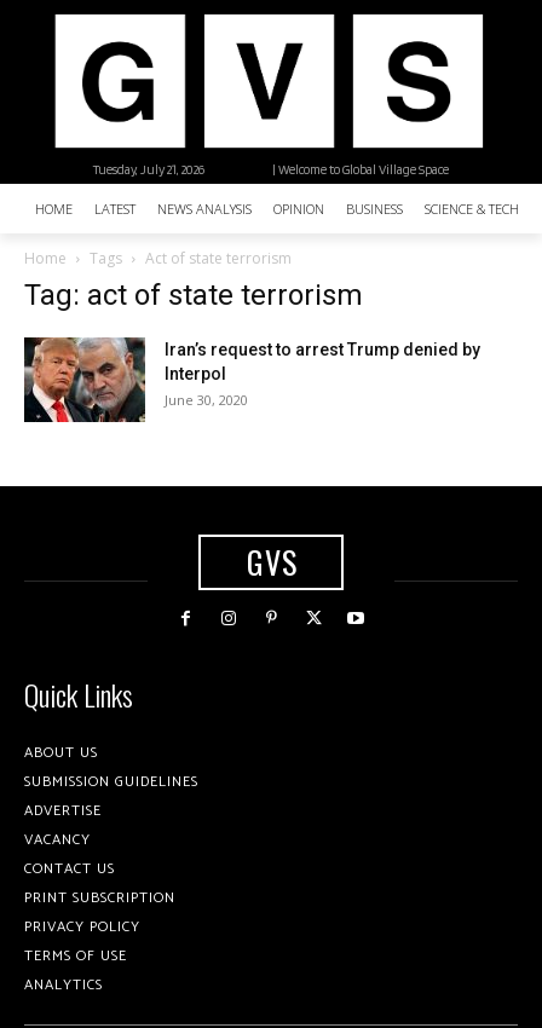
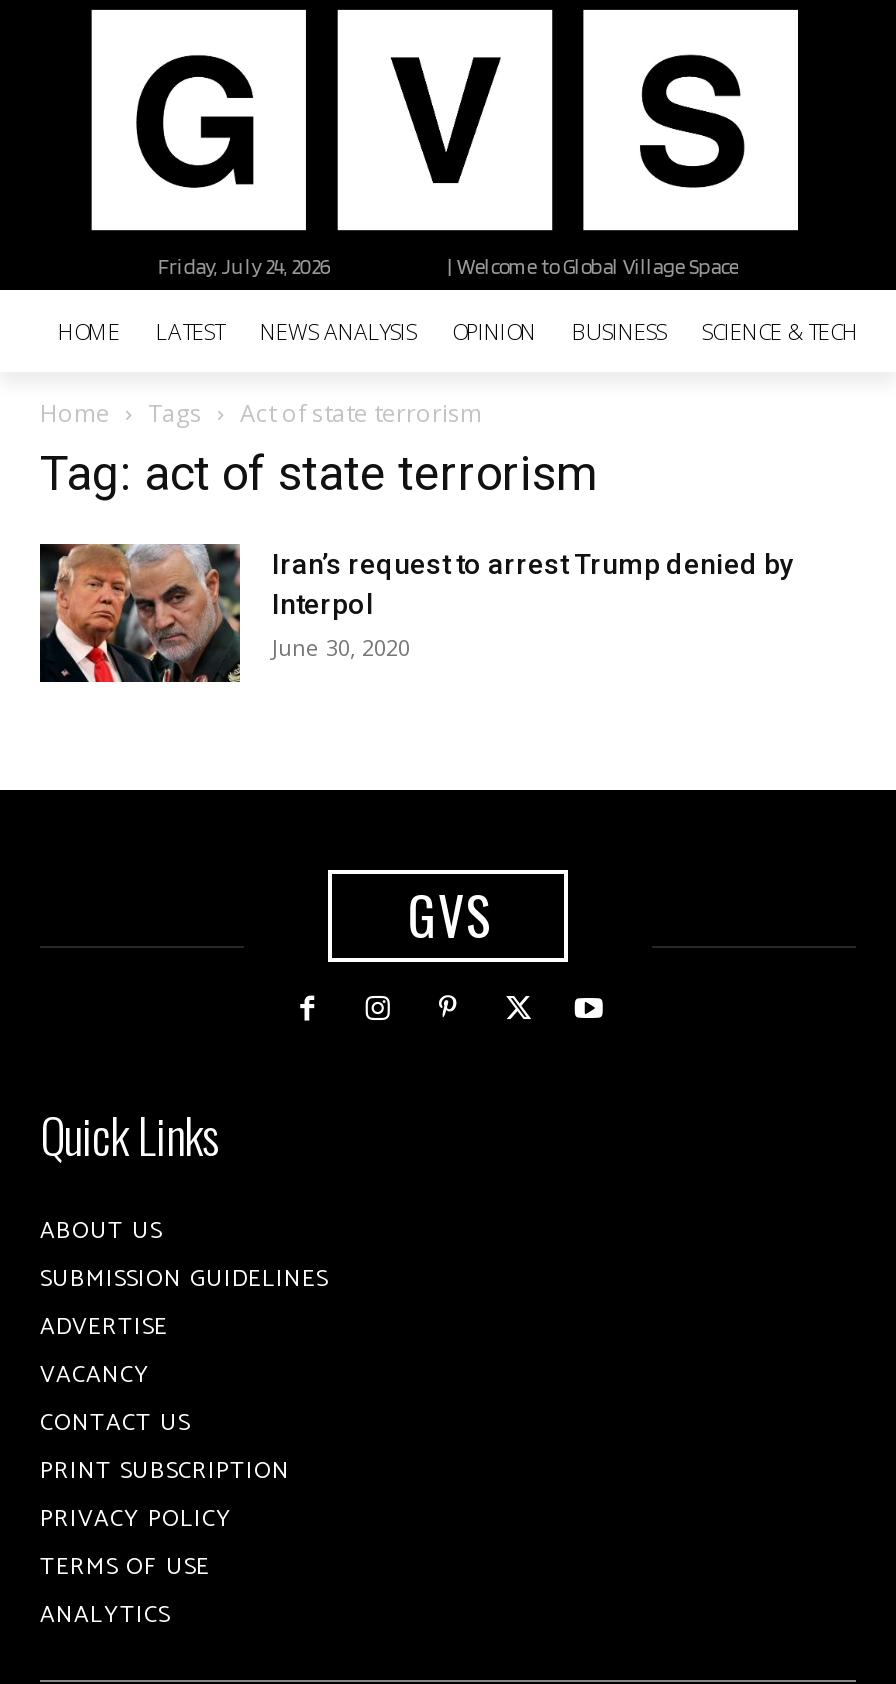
[93,161,204,178] Tuesday, July 21, 2026 -> [157,252,329,280] Friday, July 24, 2026

